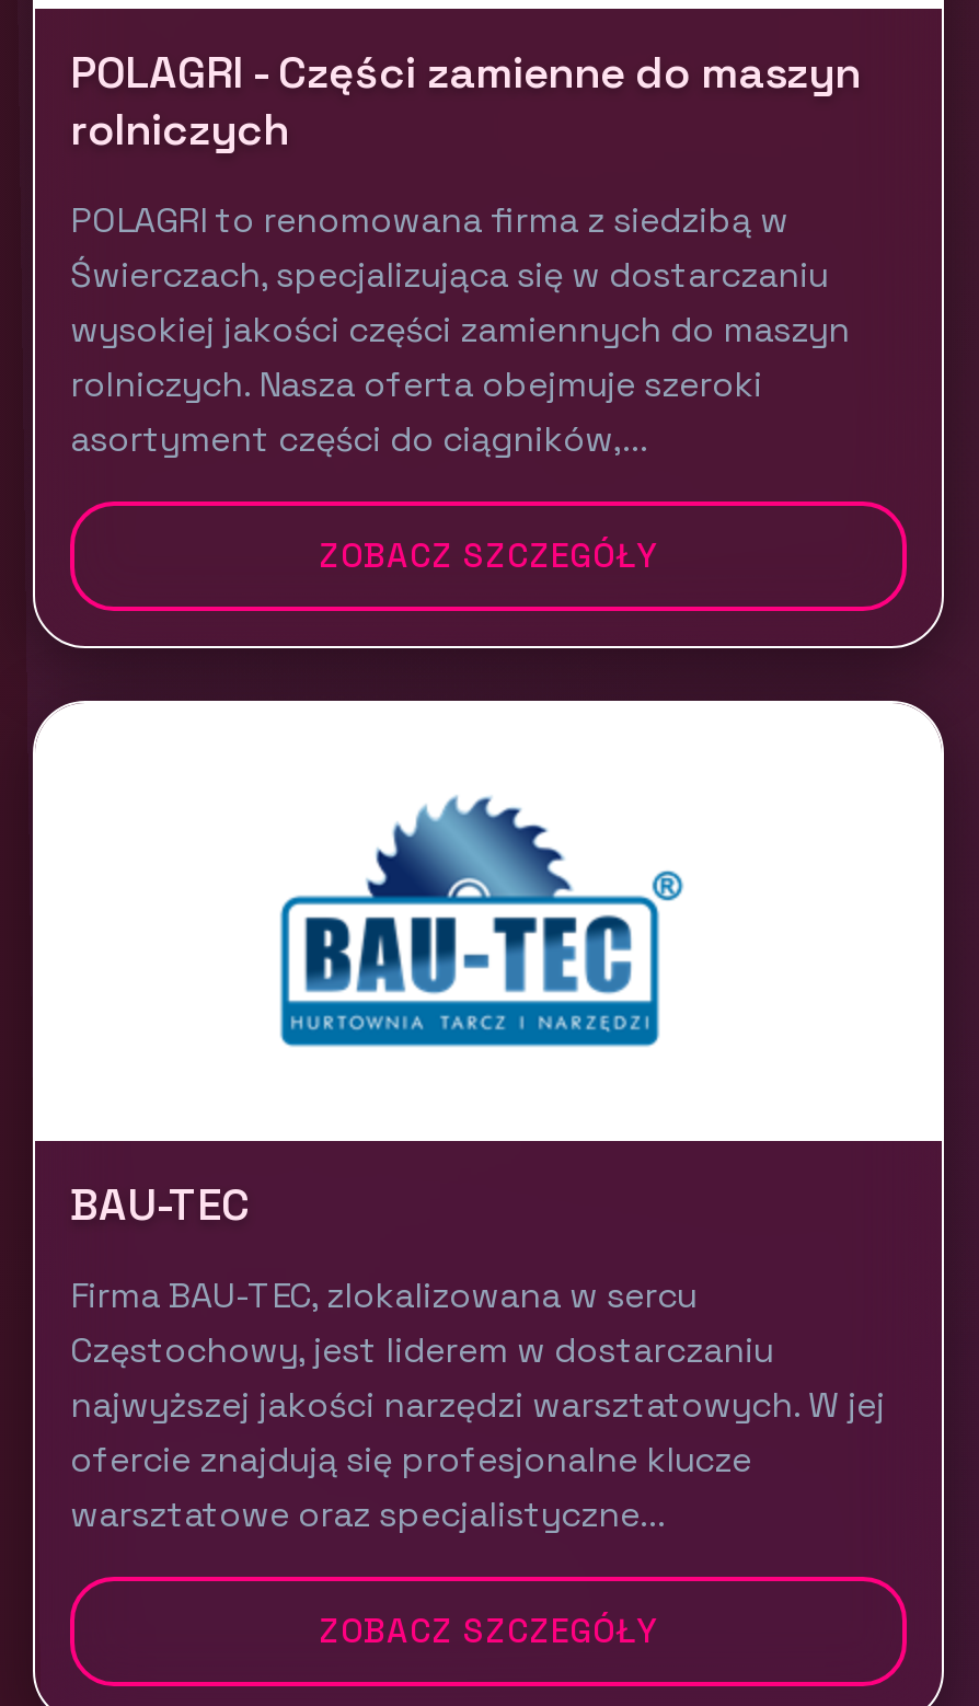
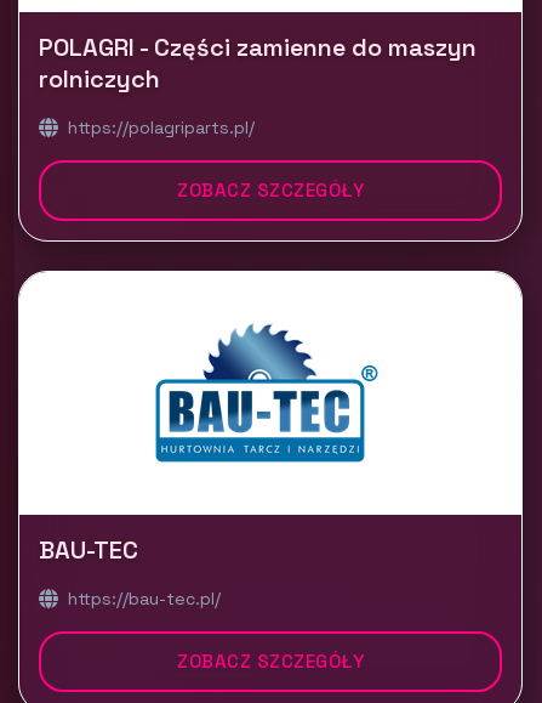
[70,197,850,462] POLAGRI to renomowana firma z siedzibą w | Świerczach, specjalizująca się w dostarczaniu | wysokiej jakości części zamiennych do maszyn | rolniczych. Nasza oferta obejmuje szeroki | asortyment części do ciągników,... -> [68,117,255,138] https://polagriparts.pl/
[70,1272,885,1537] Firma BAU-TEC, zlokalizowana w sercu | Częstochowy, jest liderem w dostarczaniu | najwyższej jakości narzędzi warsztatowych. W jej | ofercie znajdują się profesjonalne klucze | warsztatowe oraz specjalistyczne... -> [68,588,221,610] https://bau-tec.pl/

